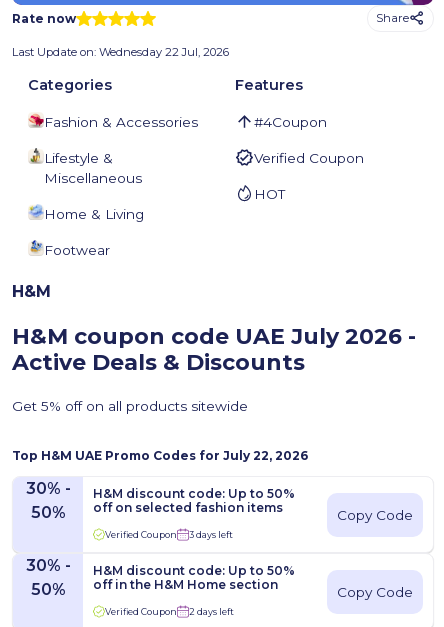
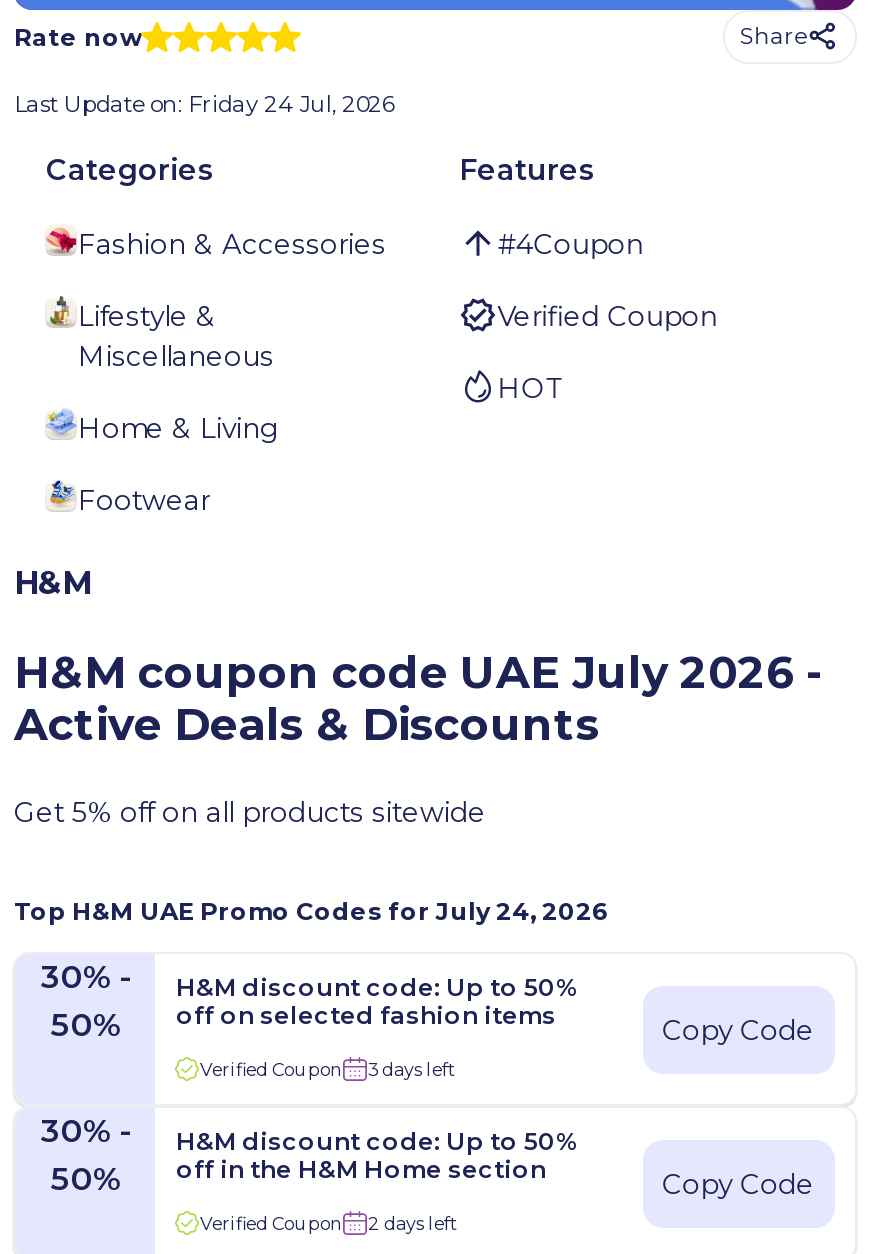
[12,45,229,59] Last Update on: Wednesday 22 Jul, 2026 -> [14,90,394,118] Last Update on: Friday 24 Jul, 2026
[12,448,308,463] Top H&M UAE Promo Codes for July 22, 2026 -> [14,896,608,926] Top H&M UAE Promo Codes for July 24, 2026

